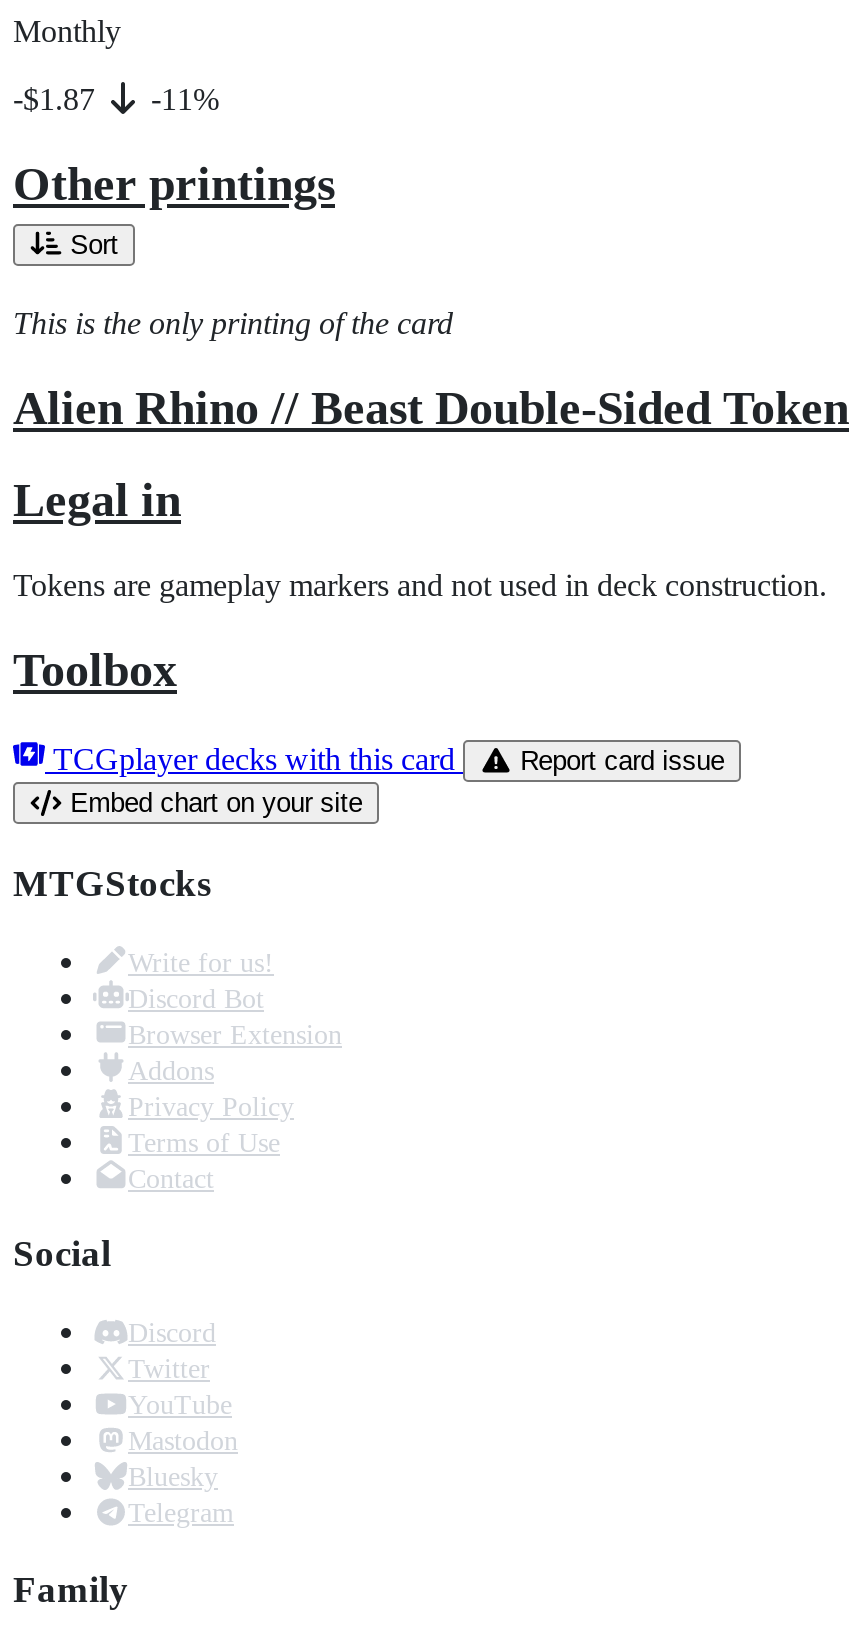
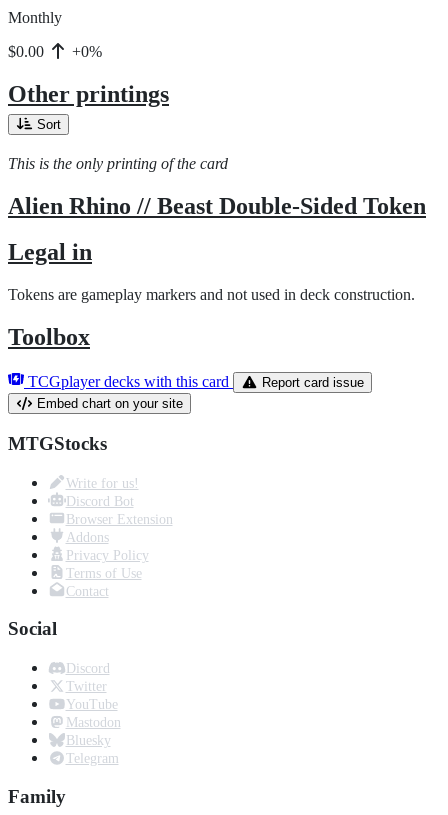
[13,82,103,116] -$1.87 -> [8,43,48,60] $0.00
[143,82,219,116] -11% -> [68,43,102,60] +0%

